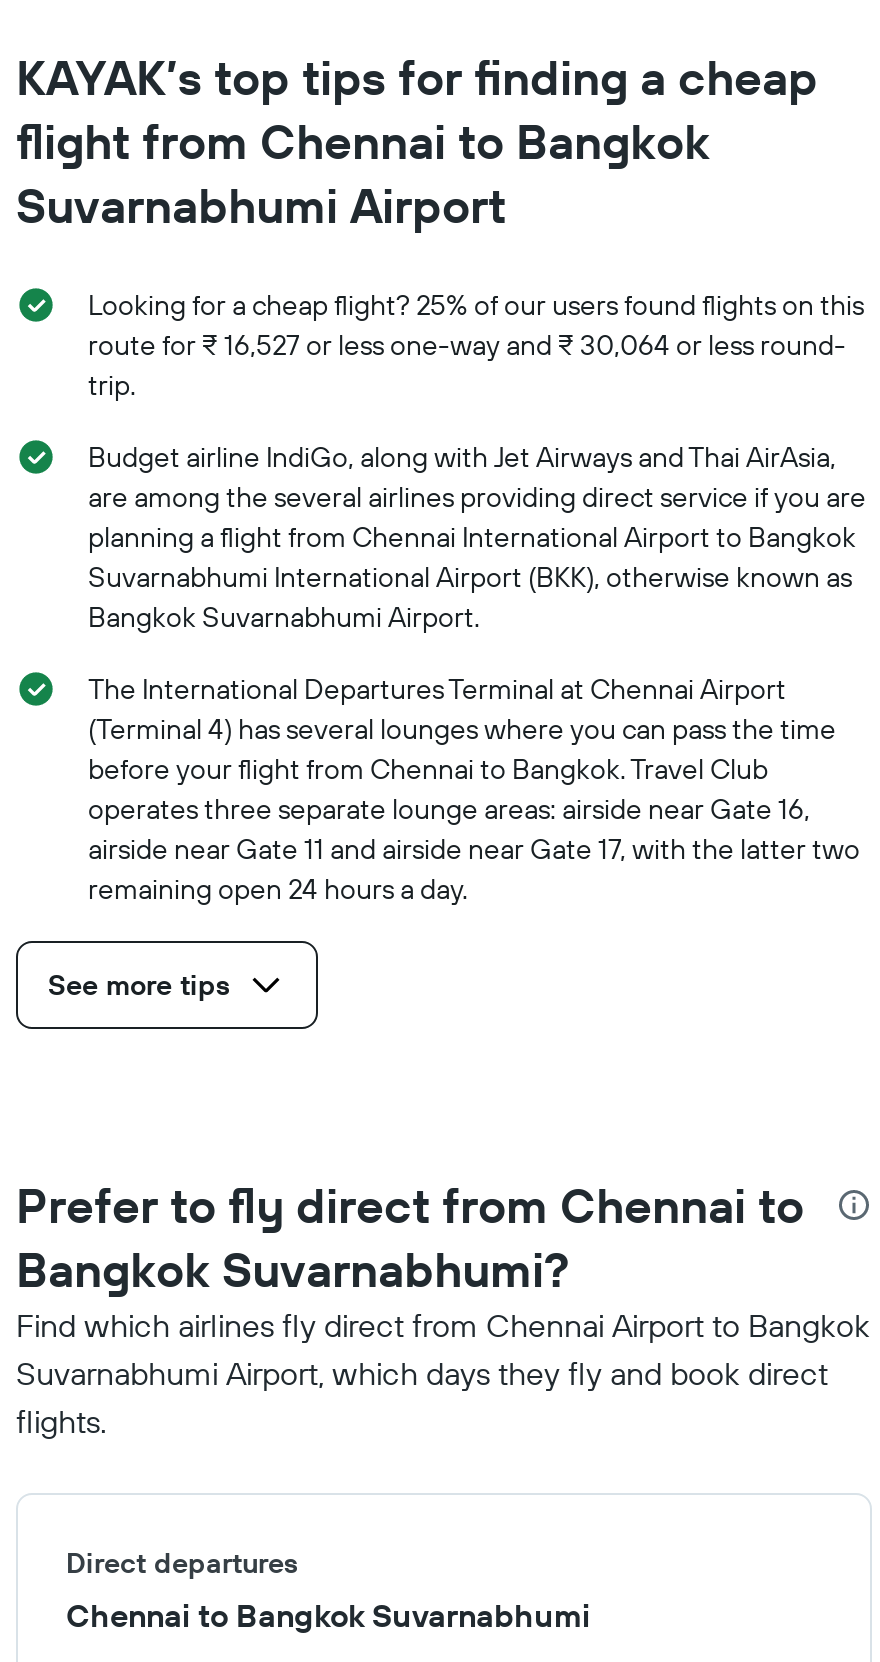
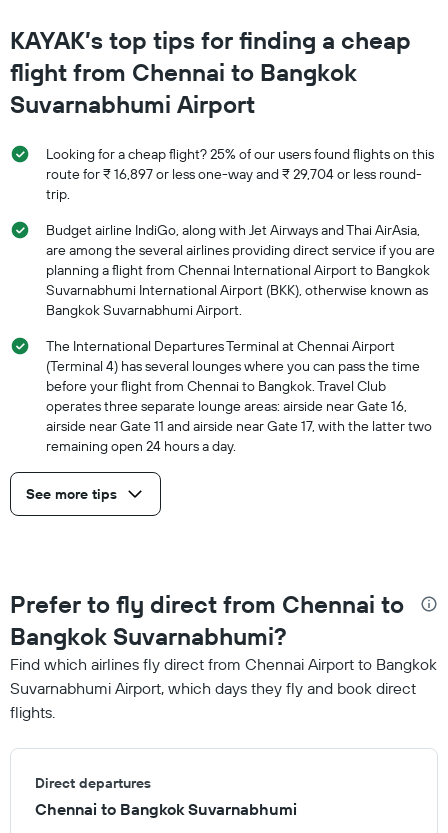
[88,327,846,363] route for ₹ 16,527 or less one-way and ₹ 30,064 or less round- -> [46,165,422,183] route for ₹ 16,897 or less one-way and ₹ 29,704 or less round-

